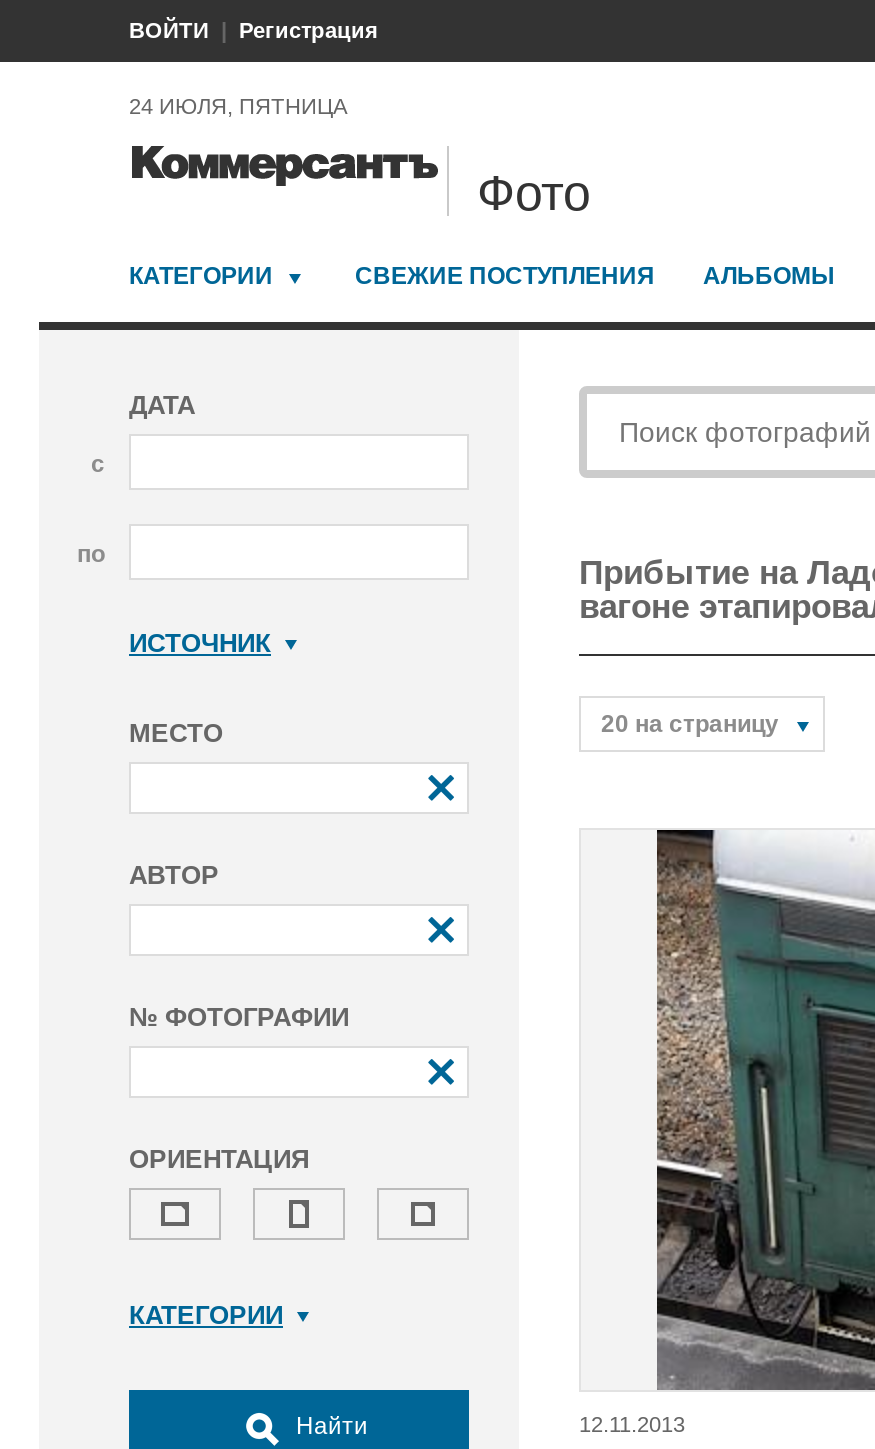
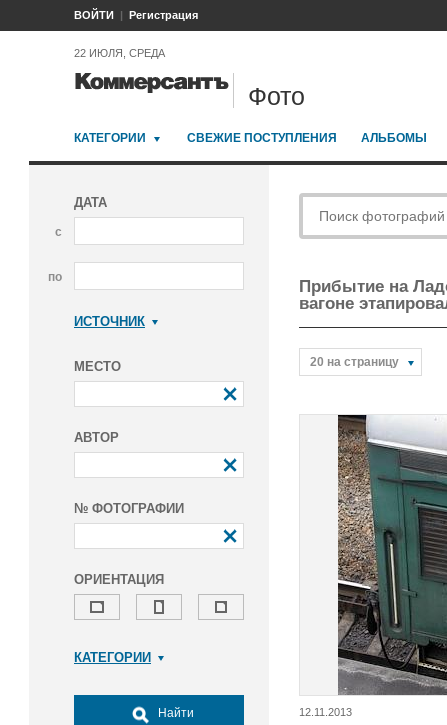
[129,94,347,118] 24 ИЮЛЯ, ПЯТНИЦА -> [74,47,165,59] 22 ИЮЛЯ, СРЕДА

